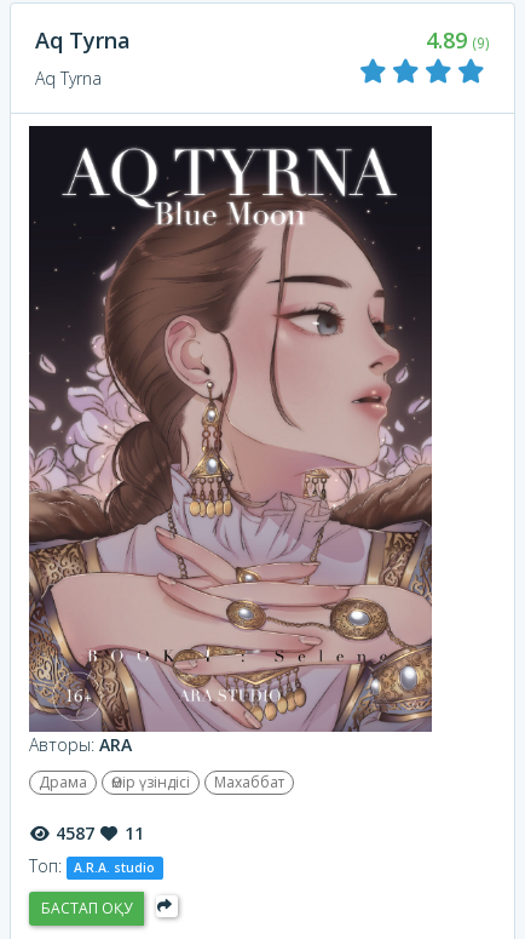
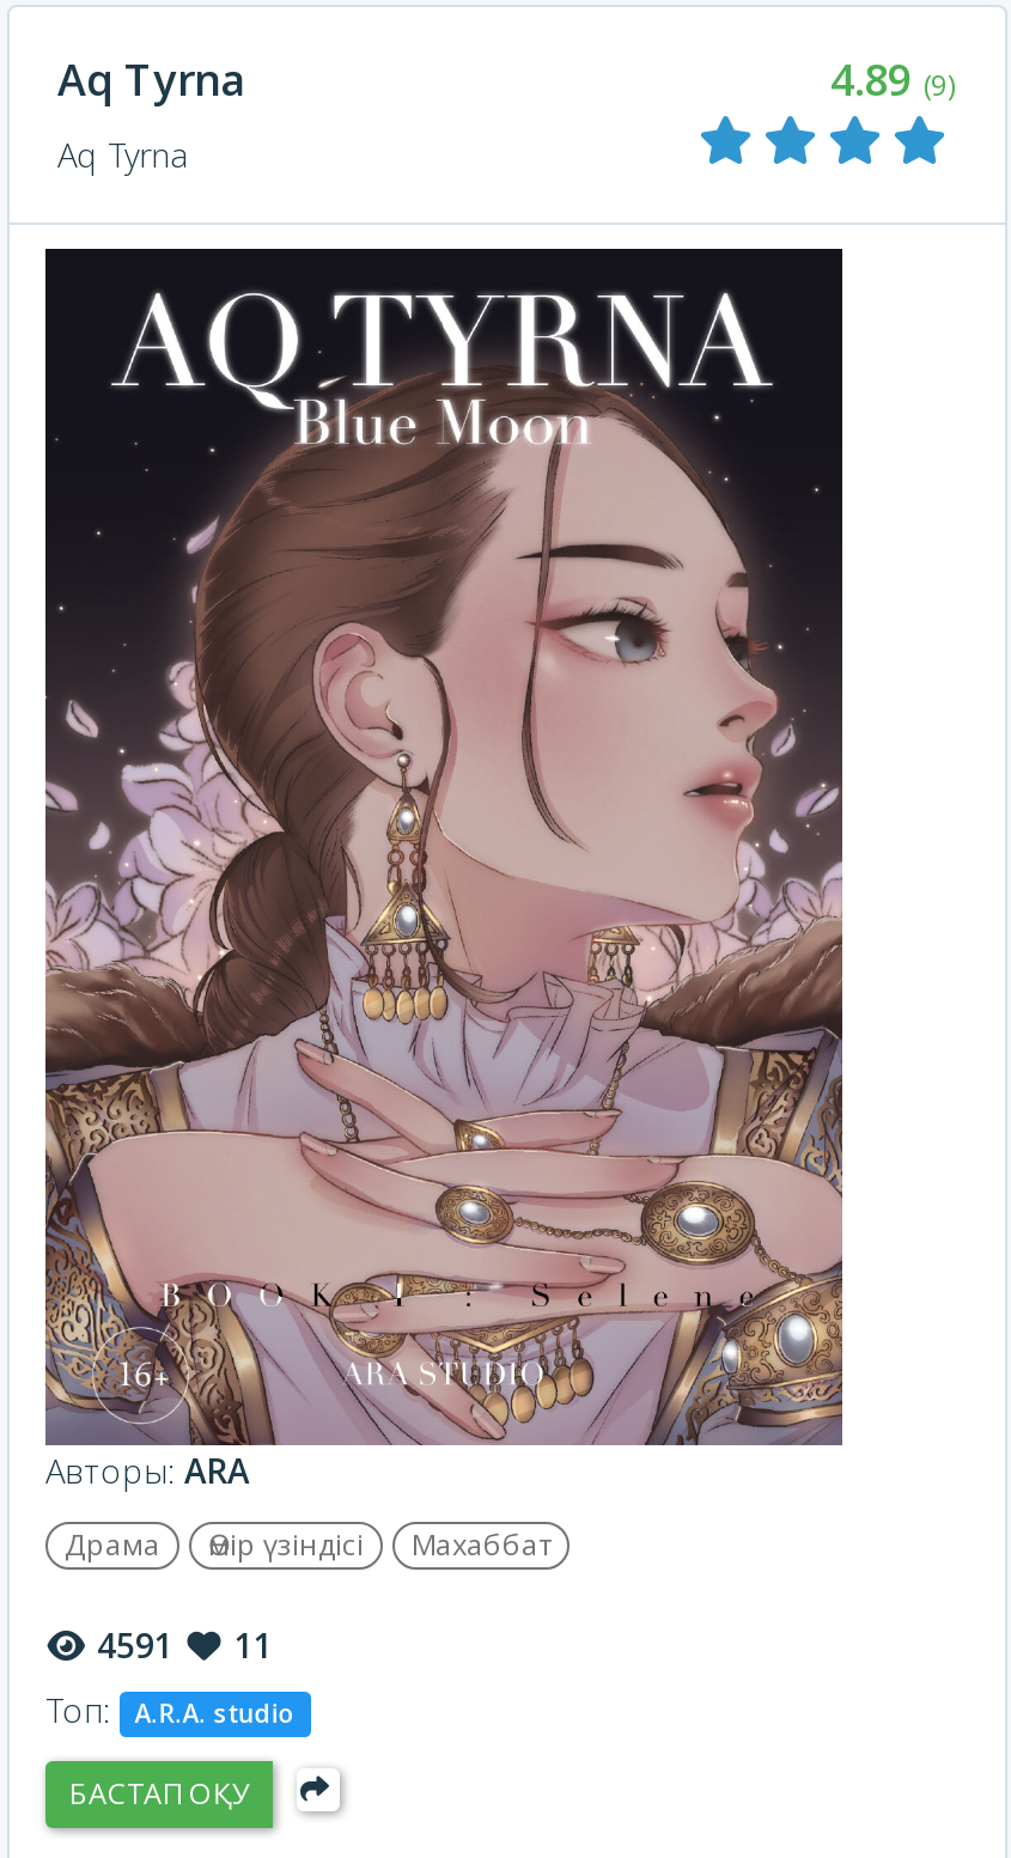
[50,821,144,844] 4587 11 -> [87,1622,273,1667] 4591 11

